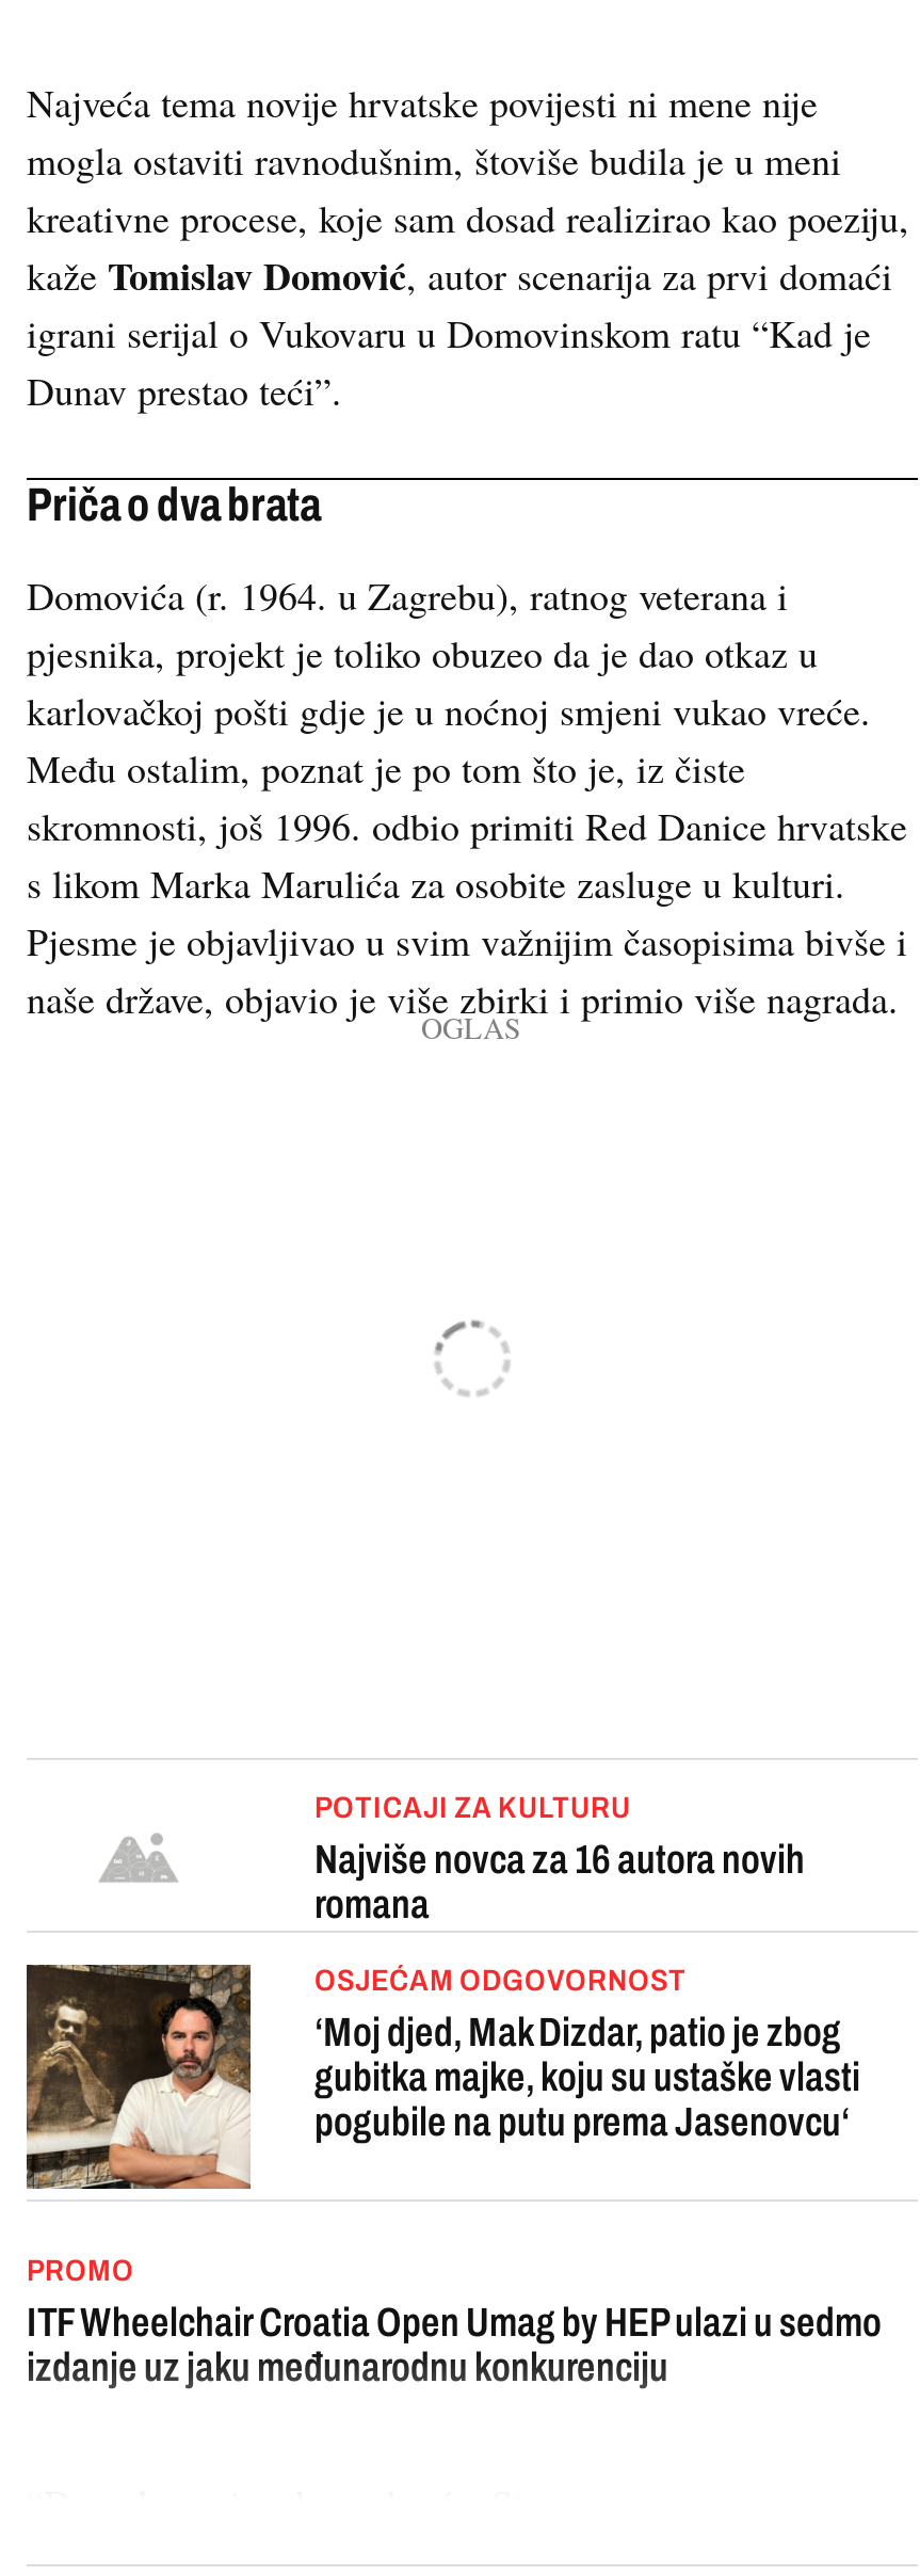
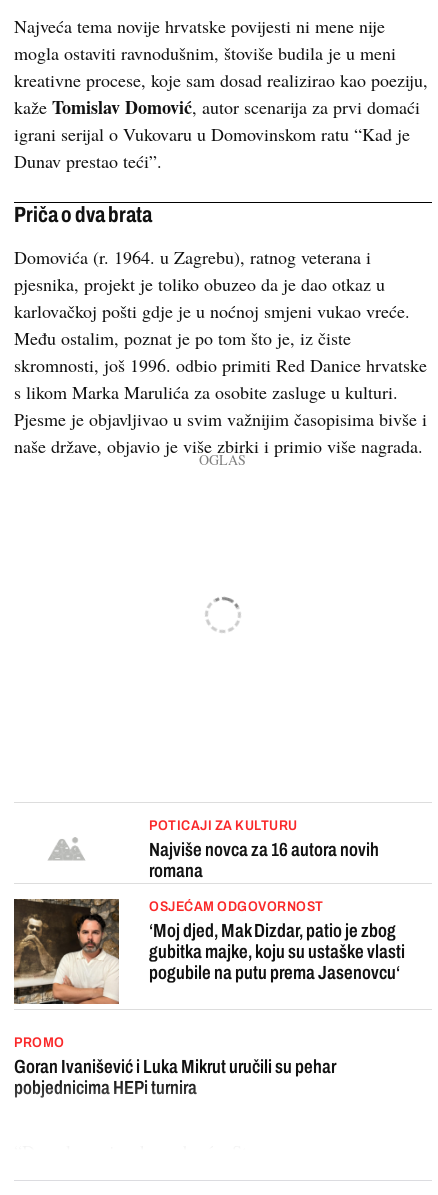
[27,2299,882,2388] ITF Wheelchair Croatia Open Umag by HEP ulazi u sedmo | izdanje uz jaku međunarodnu konkurenciju -> [14,1056,336,1098] Goran Ivanišević i Luka Mikrut uručili su pehar | pobjednicima HEPi turnira

